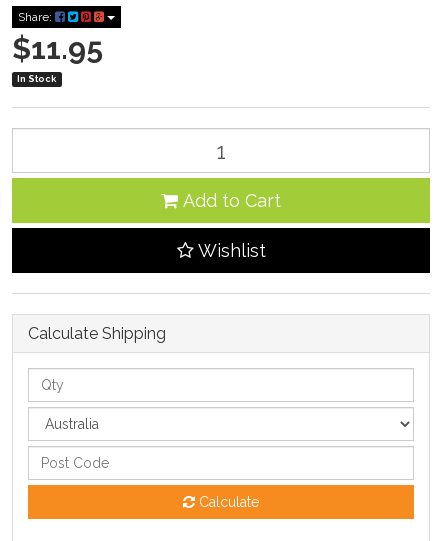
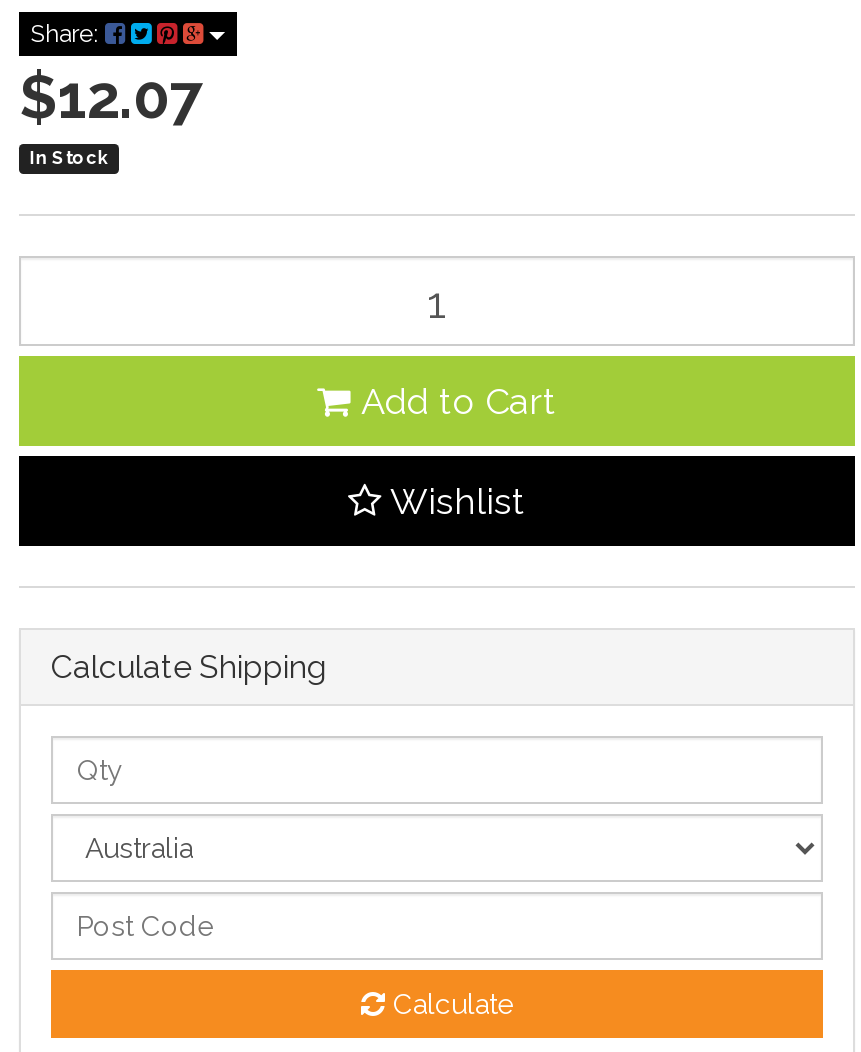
[12,31,103,66] $11.95 -> [19,62,203,132] $12.07

